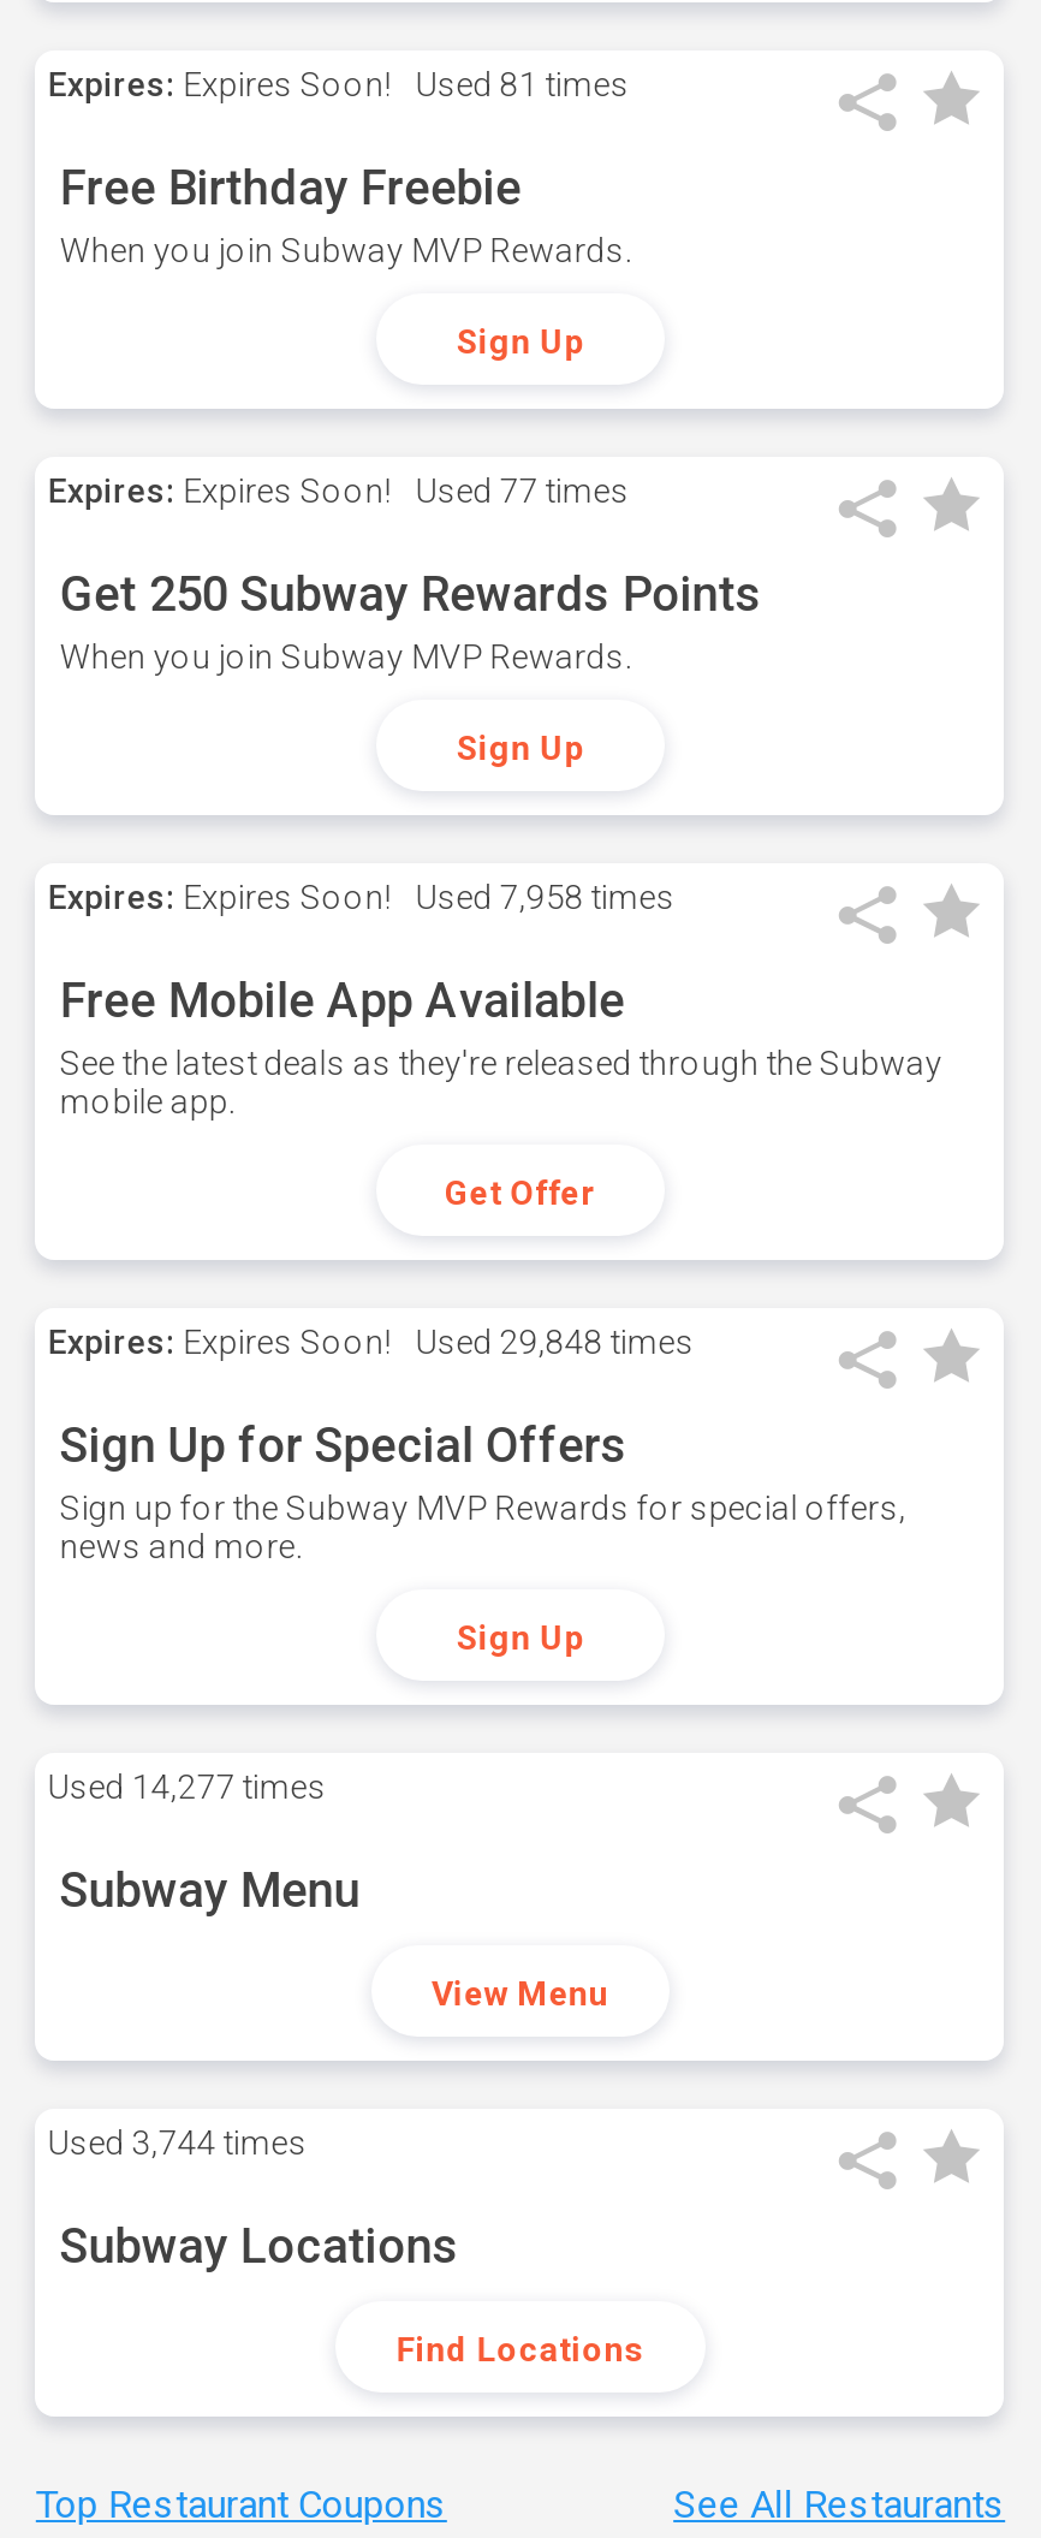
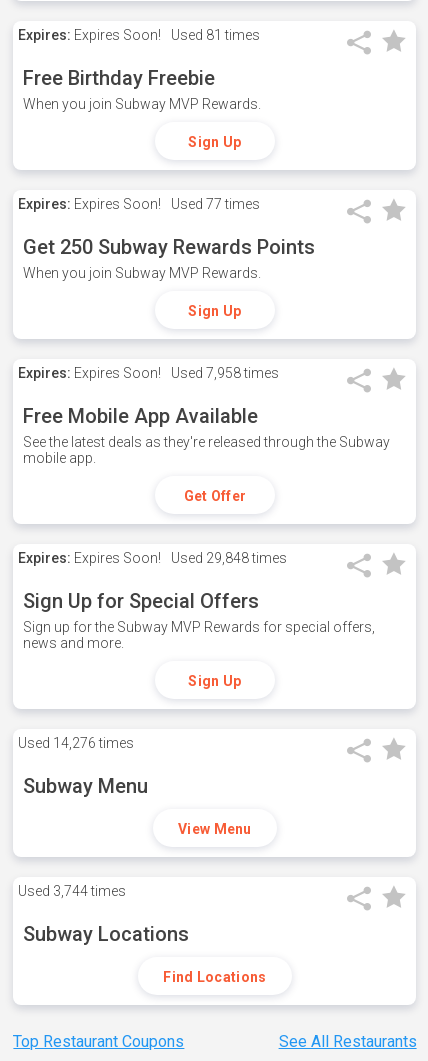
[48,1767,327,1806] Used 14,277 times -> [18,735,134,751] Used 14,276 times

